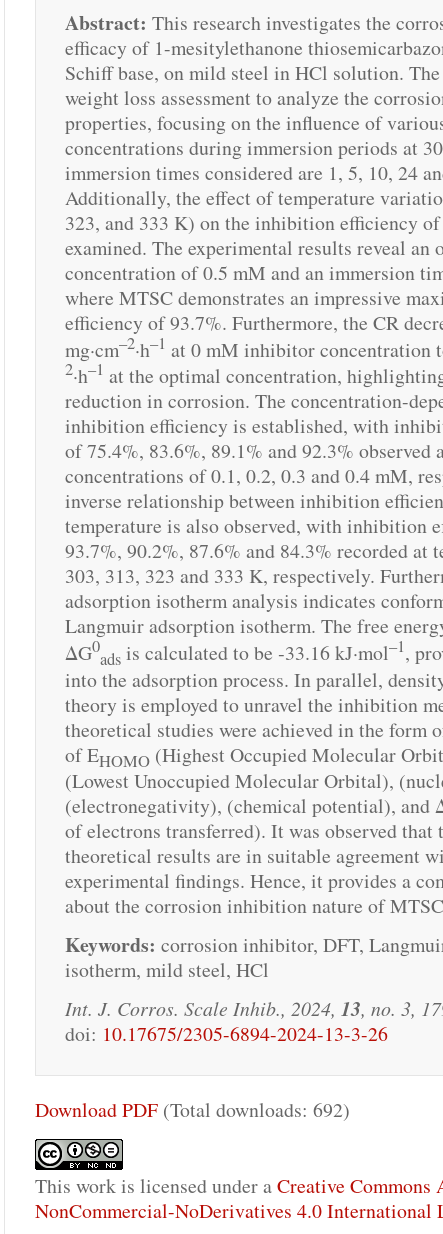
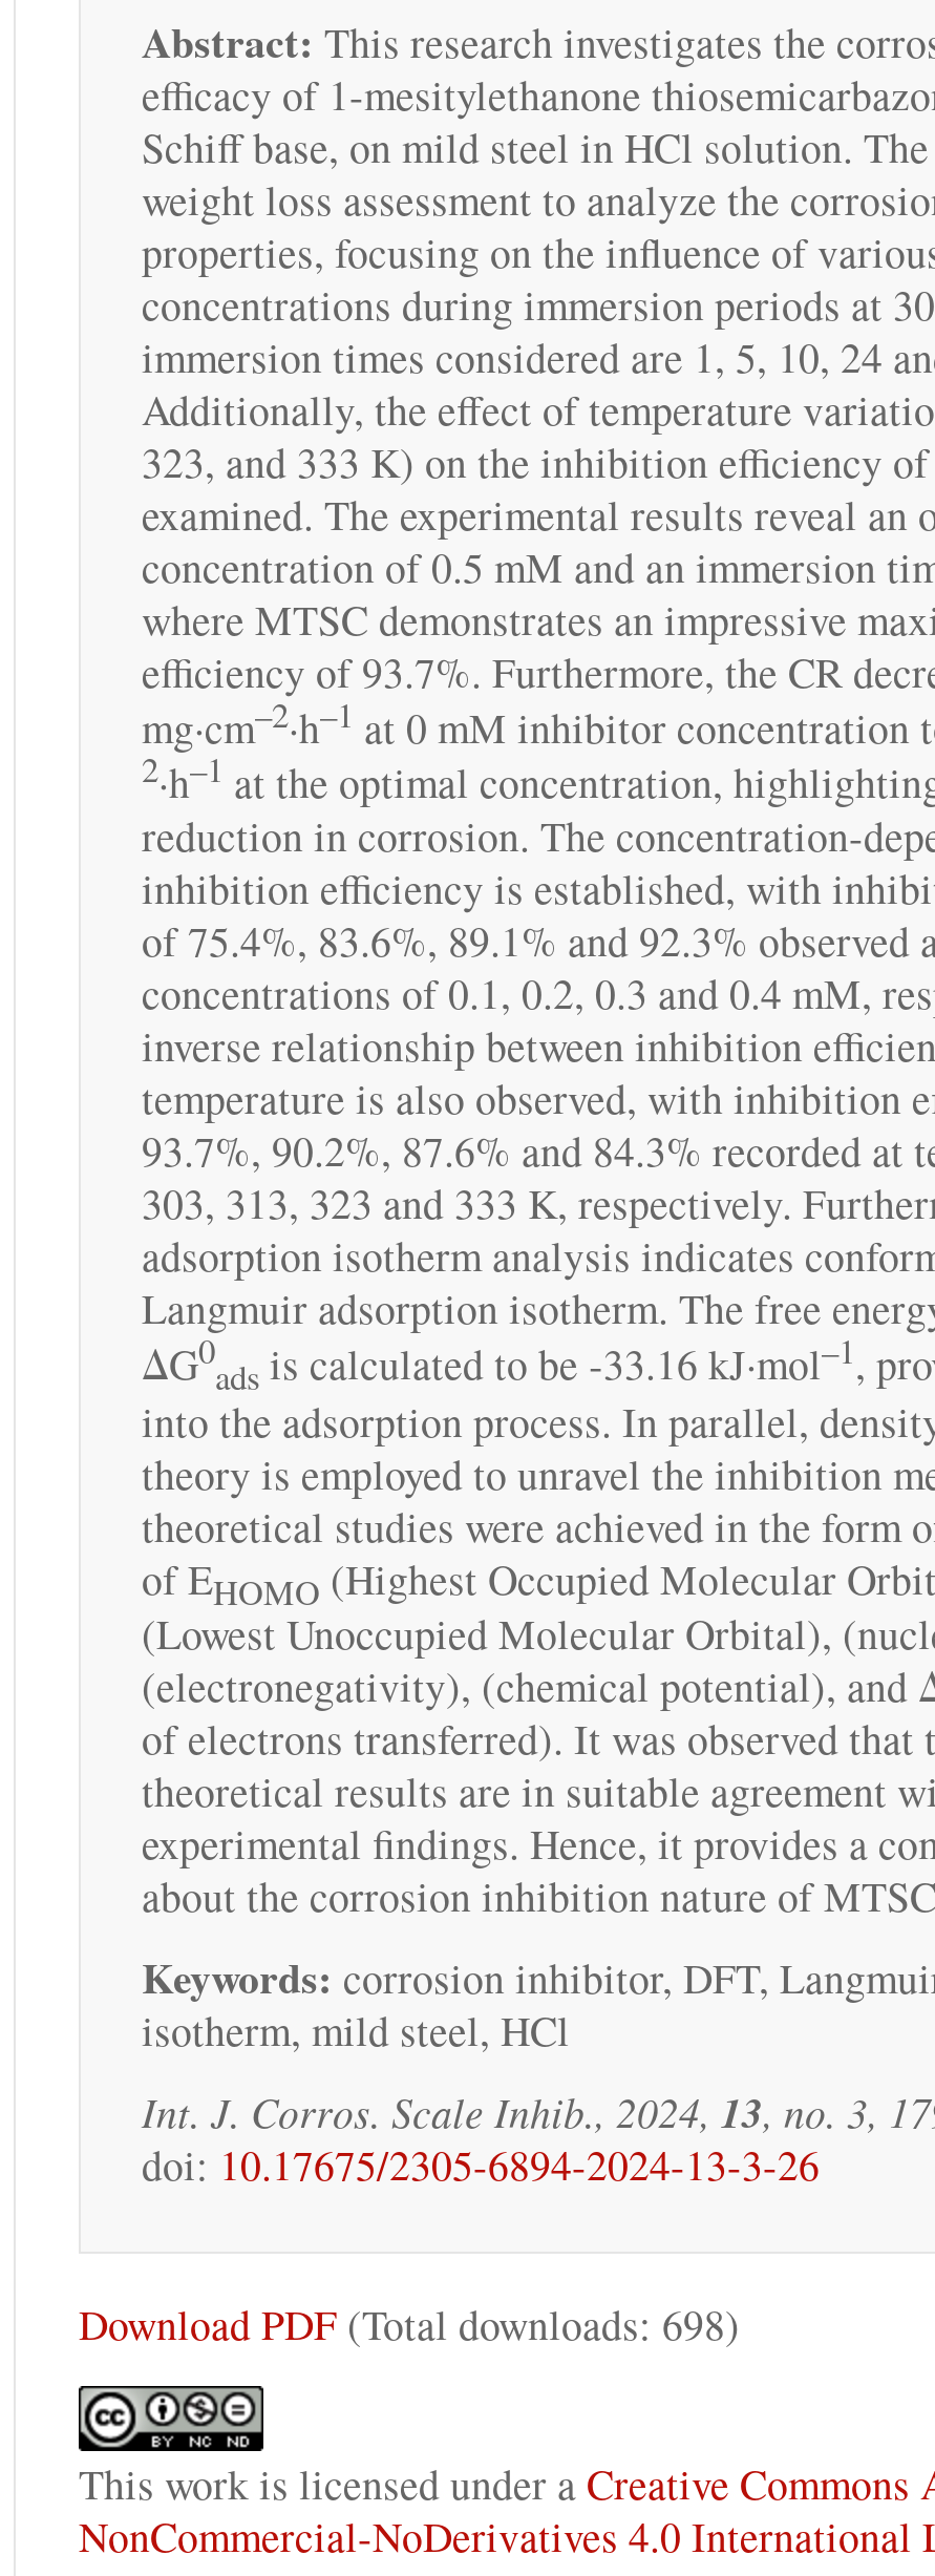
[35,1096,350,1123] Download PDF (Total downloads: 692) -> [79,2297,740,2353] Download PDF (Total downloads: 698)

